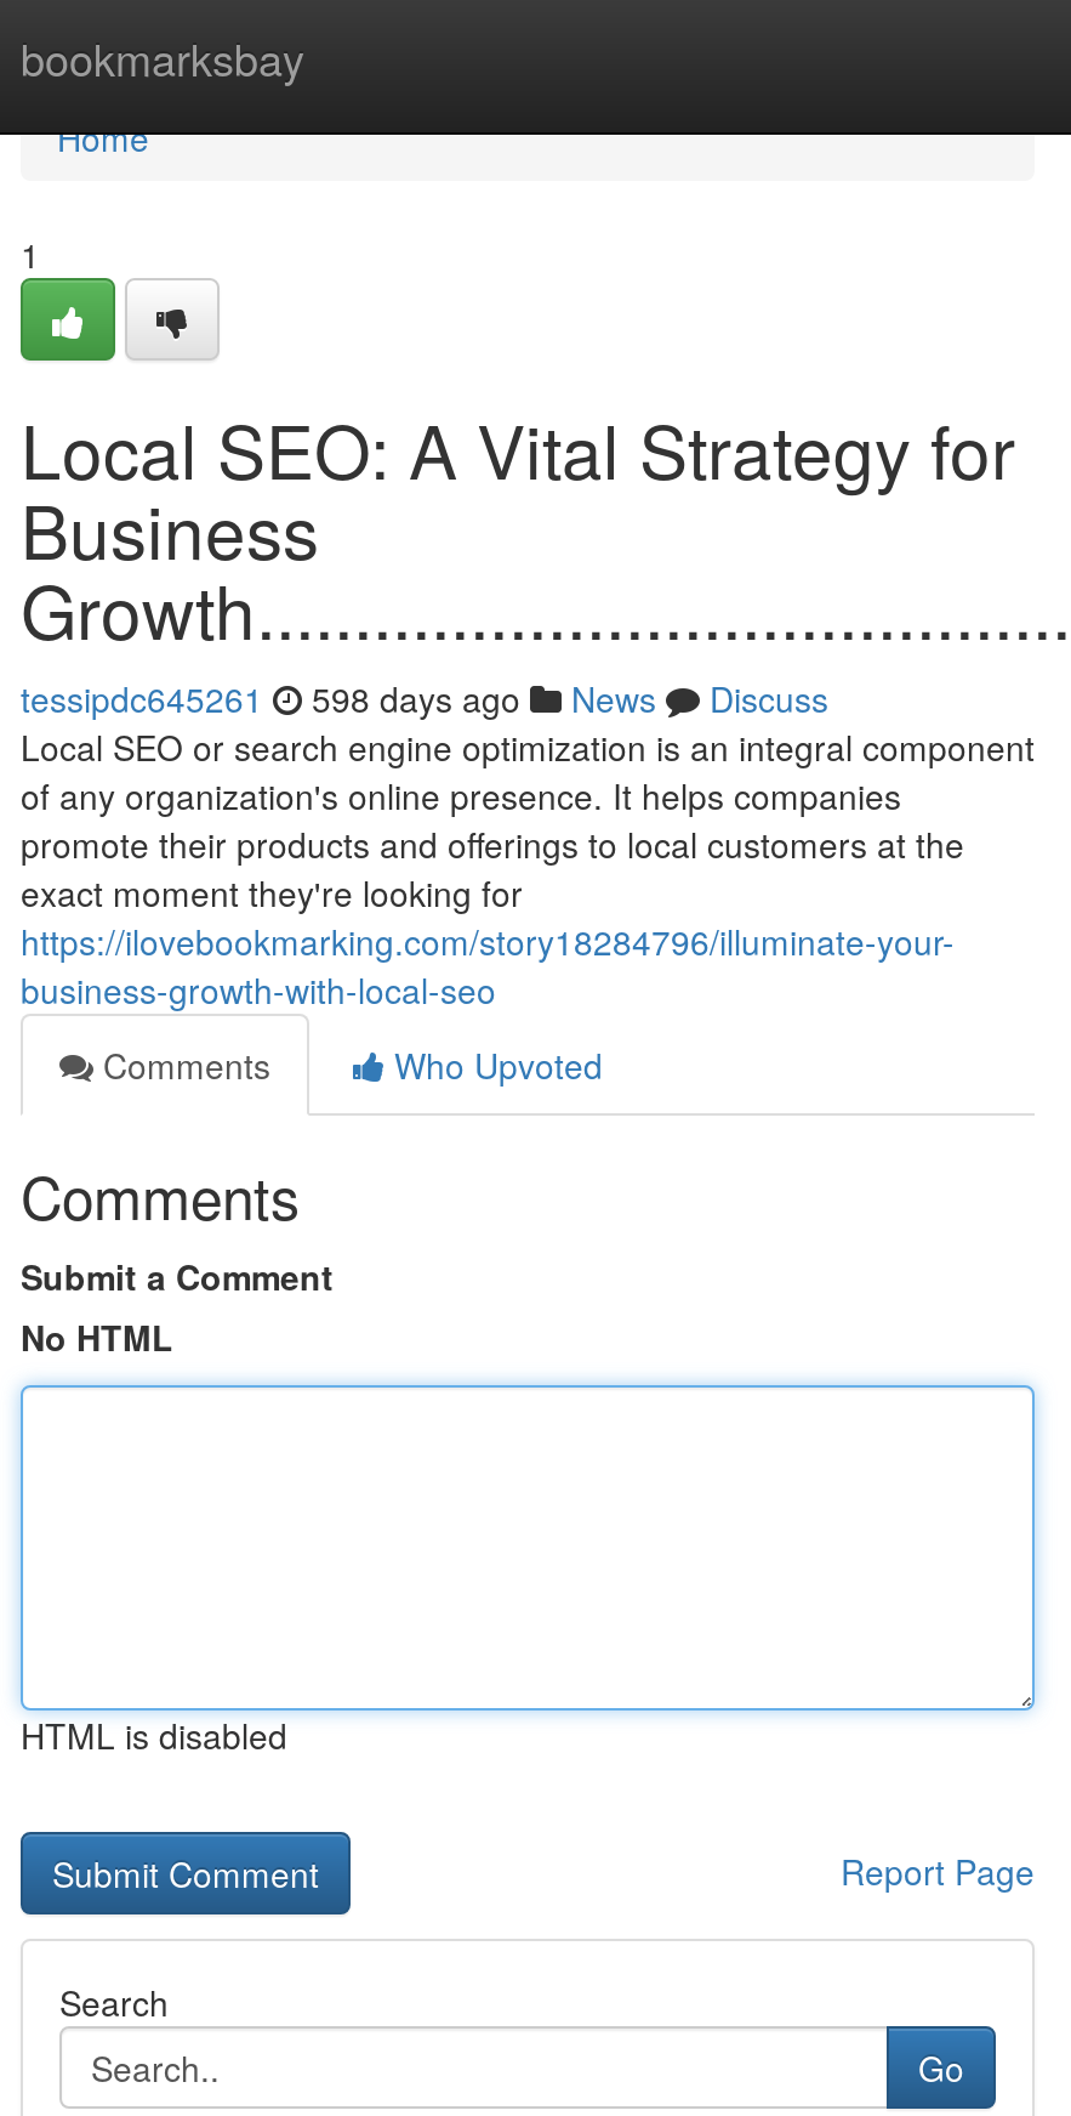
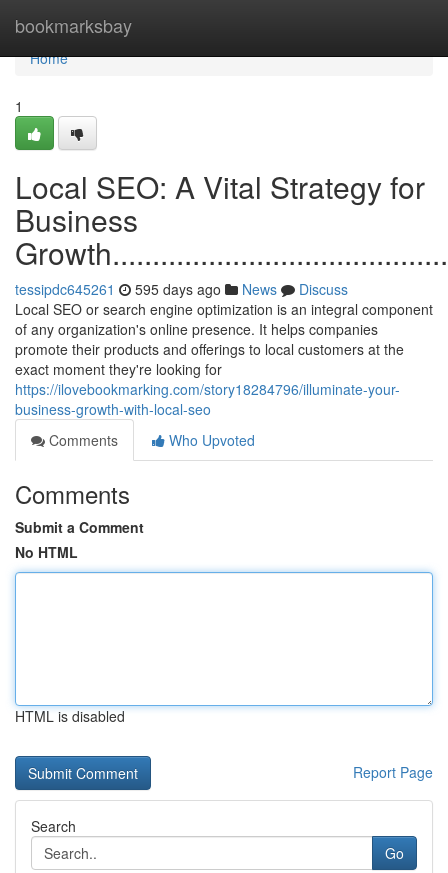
[21,674,828,722] tessipdc645261 598 days ago News Discuss -> [15,279,348,299] tessipdc645261 595 days ago News Discuss

